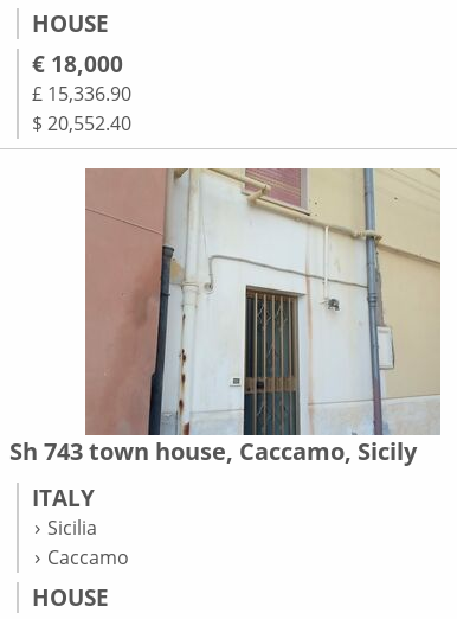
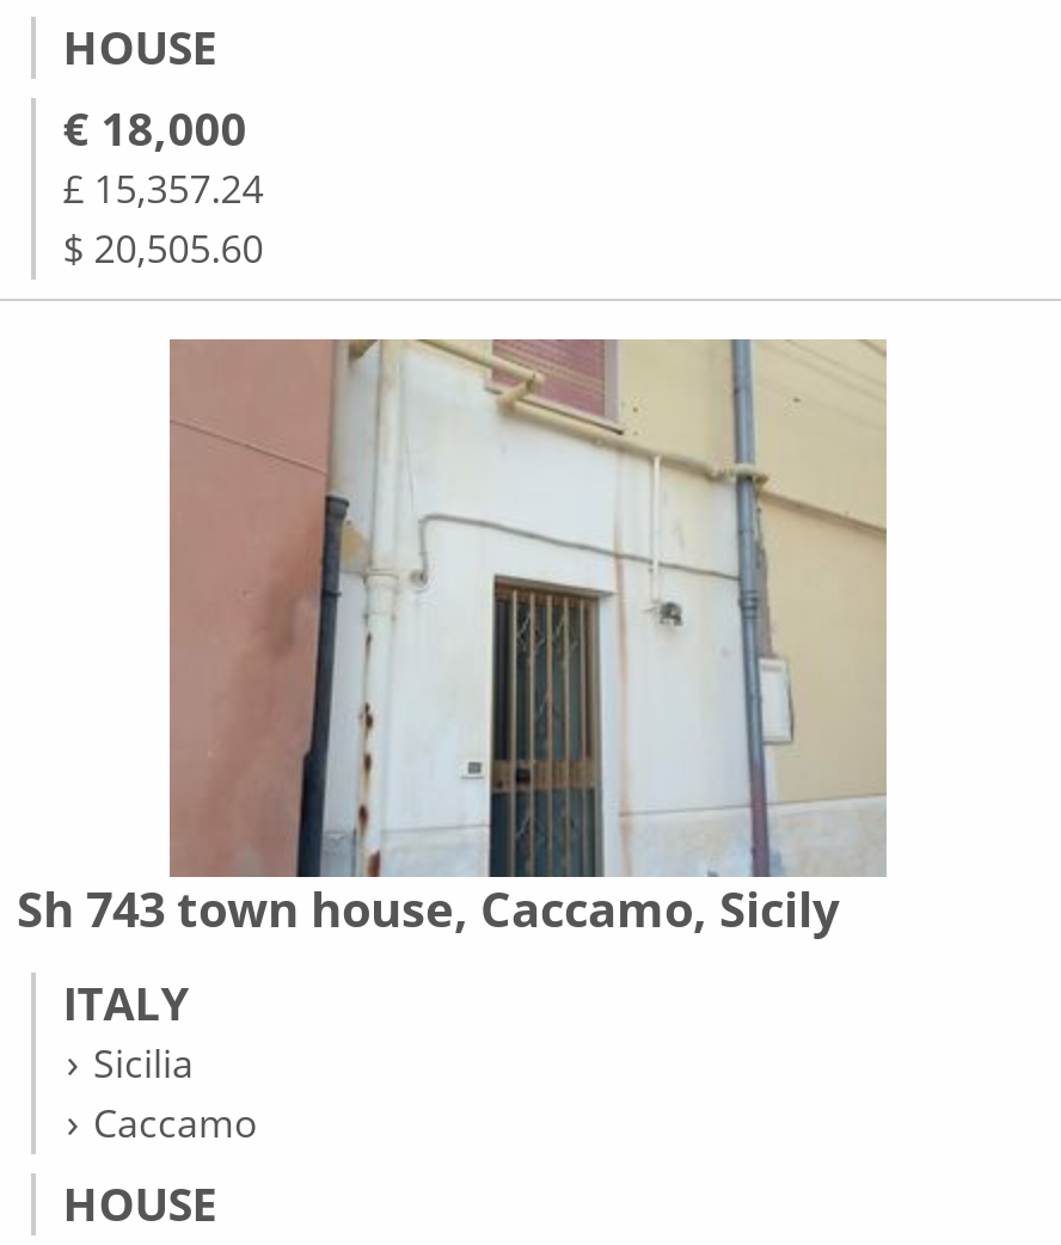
[32,80,132,106] £ 15,336.90 -> [63,162,263,215] £ 15,357.24
[32,110,132,136] $ 20,552.40 -> [63,222,263,274] $ 20,505.60

